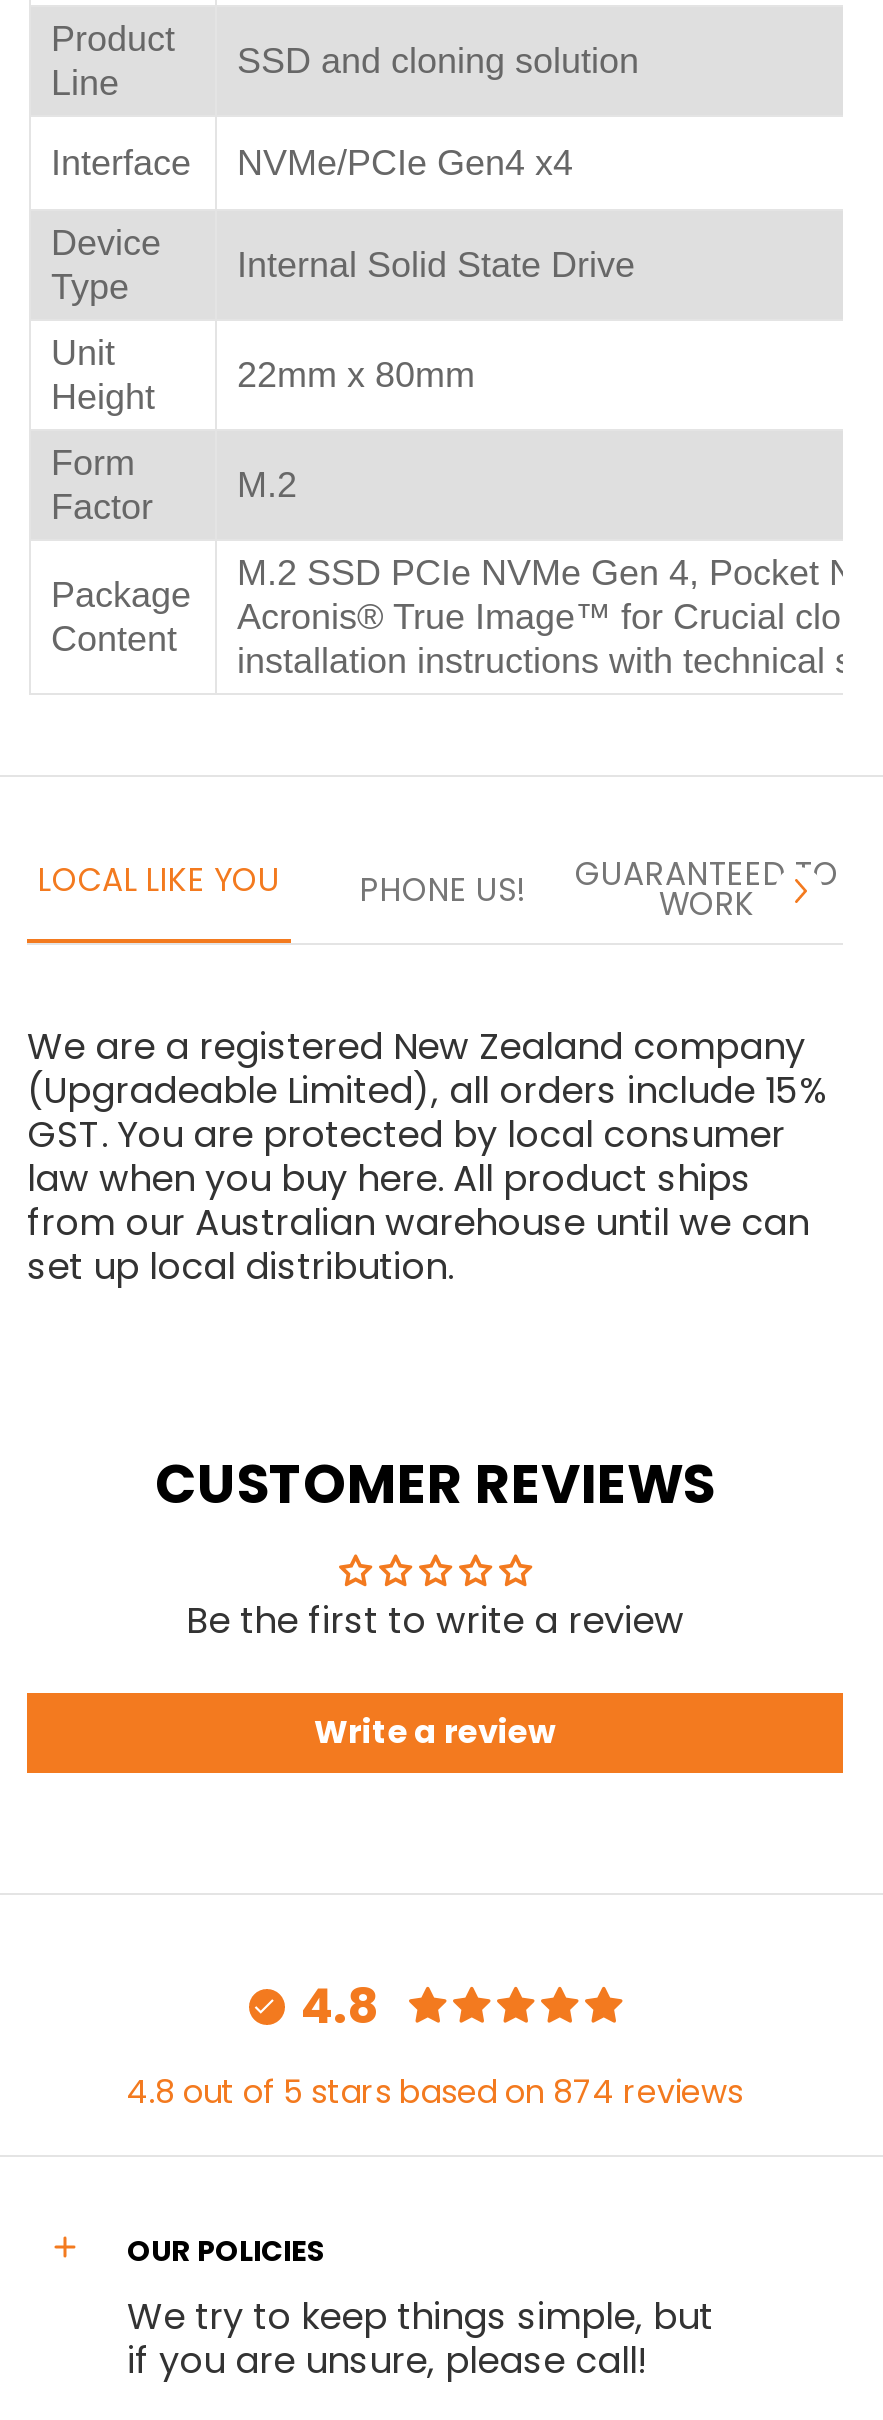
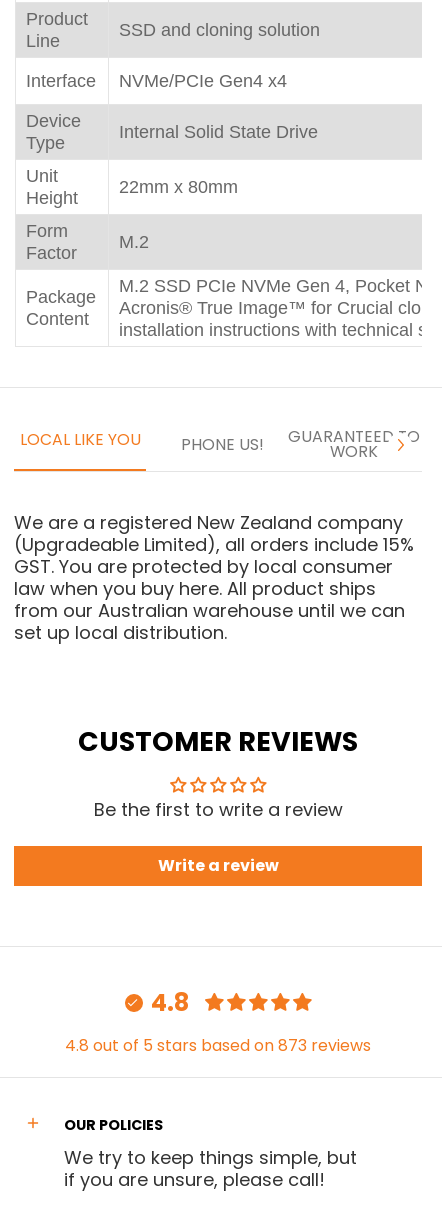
[127,2068,743,2114] 4.8 out of 5 stars based on 874 reviews -> [65,1033,371,1056] 4.8 out of 5 stars based on 873 reviews

